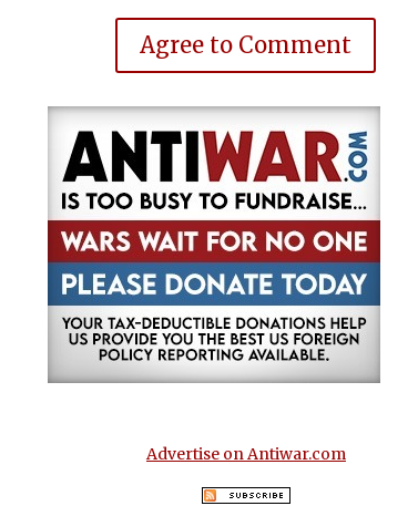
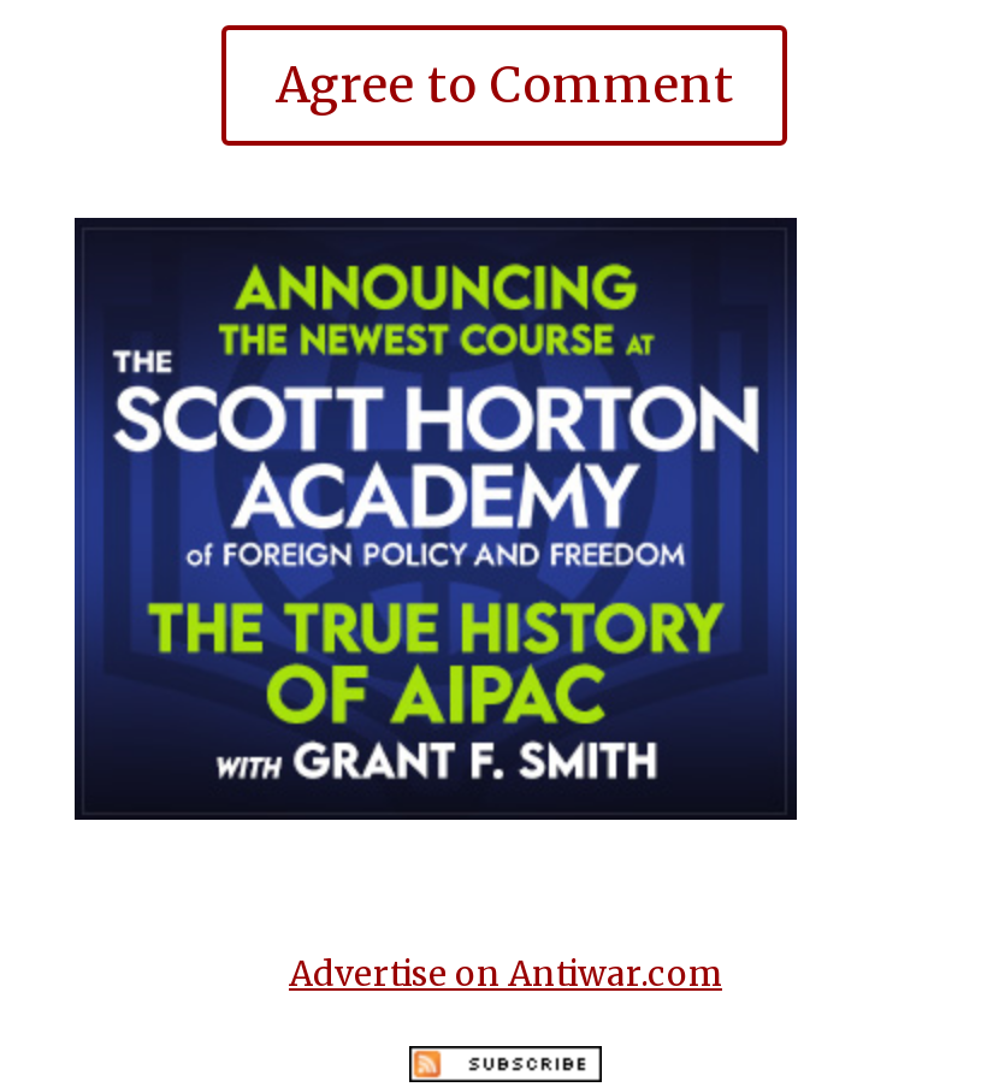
[47,107,381,382] [image] -> [72,218,799,820] [image]

